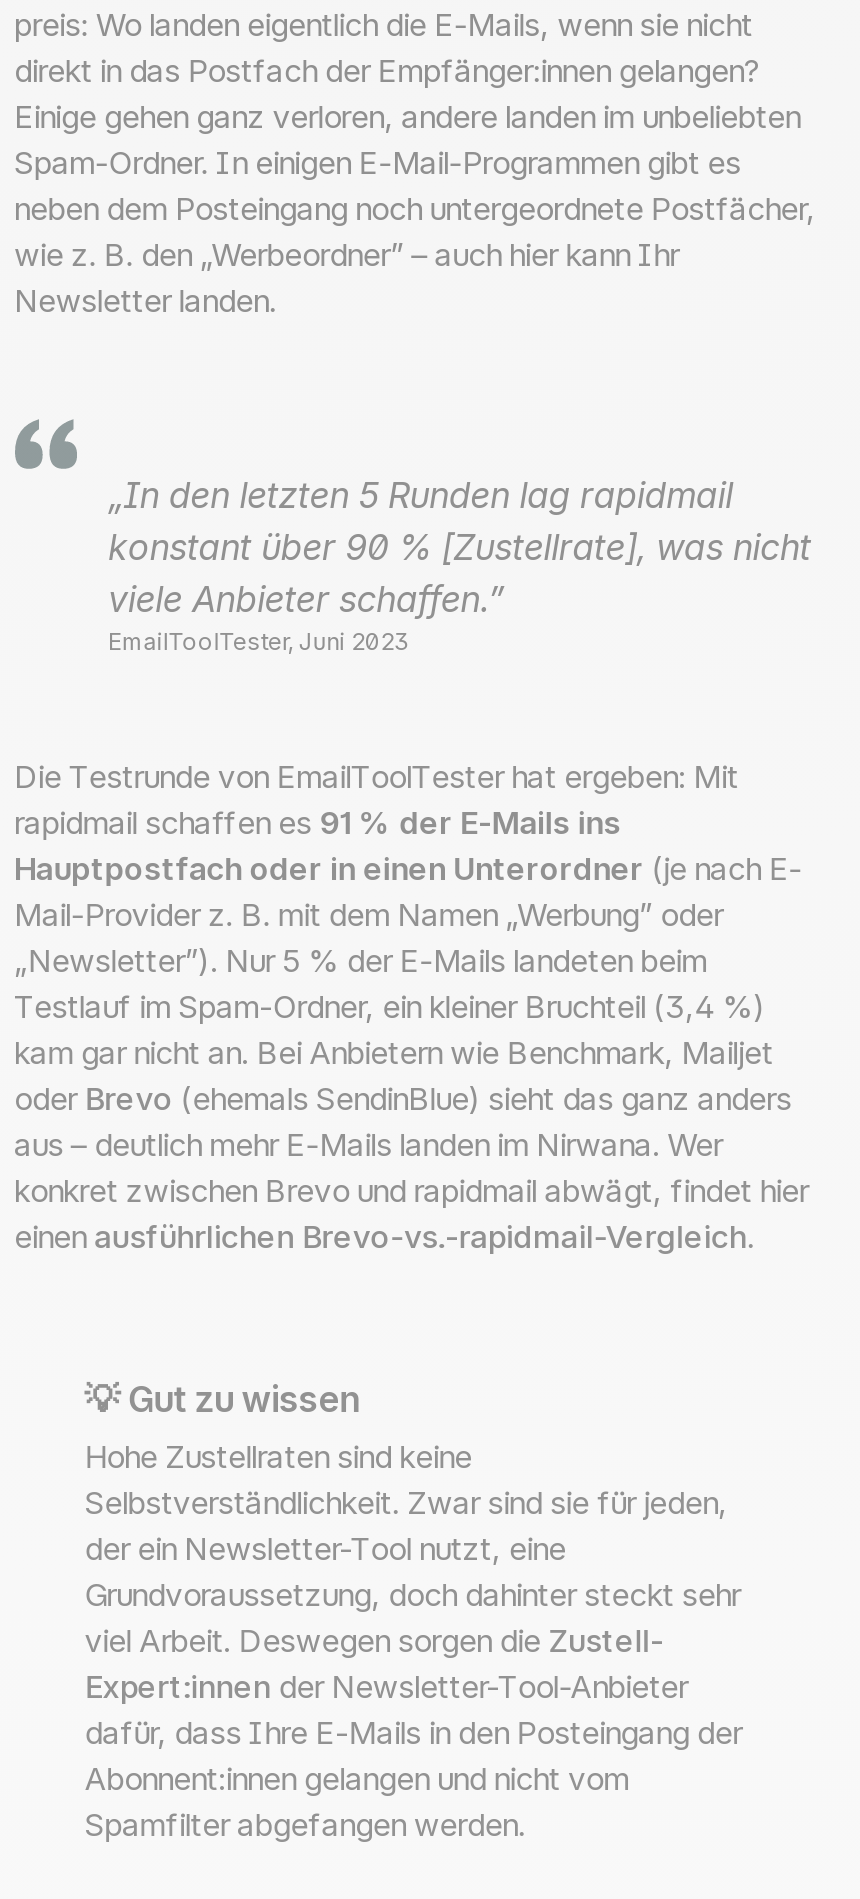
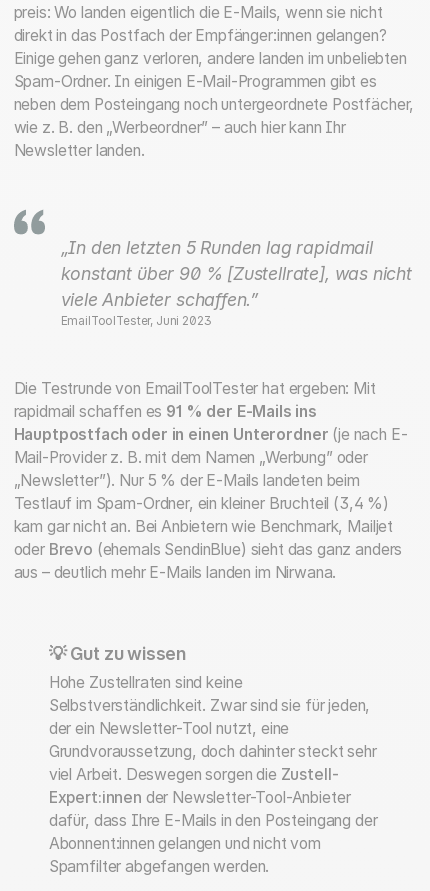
[14,1126,809,1256] aus – deutlich mehr E-Mails landen im Nirwana. Wer | konkret zwischen Brevo und rapidmail abwägt, findet hier | einen ausführlichen Brevo-vs.-rapidmail-Vergleich. -> [13,563,336,582] aus – deutlich mehr E-Mails landen im Nirwana.

